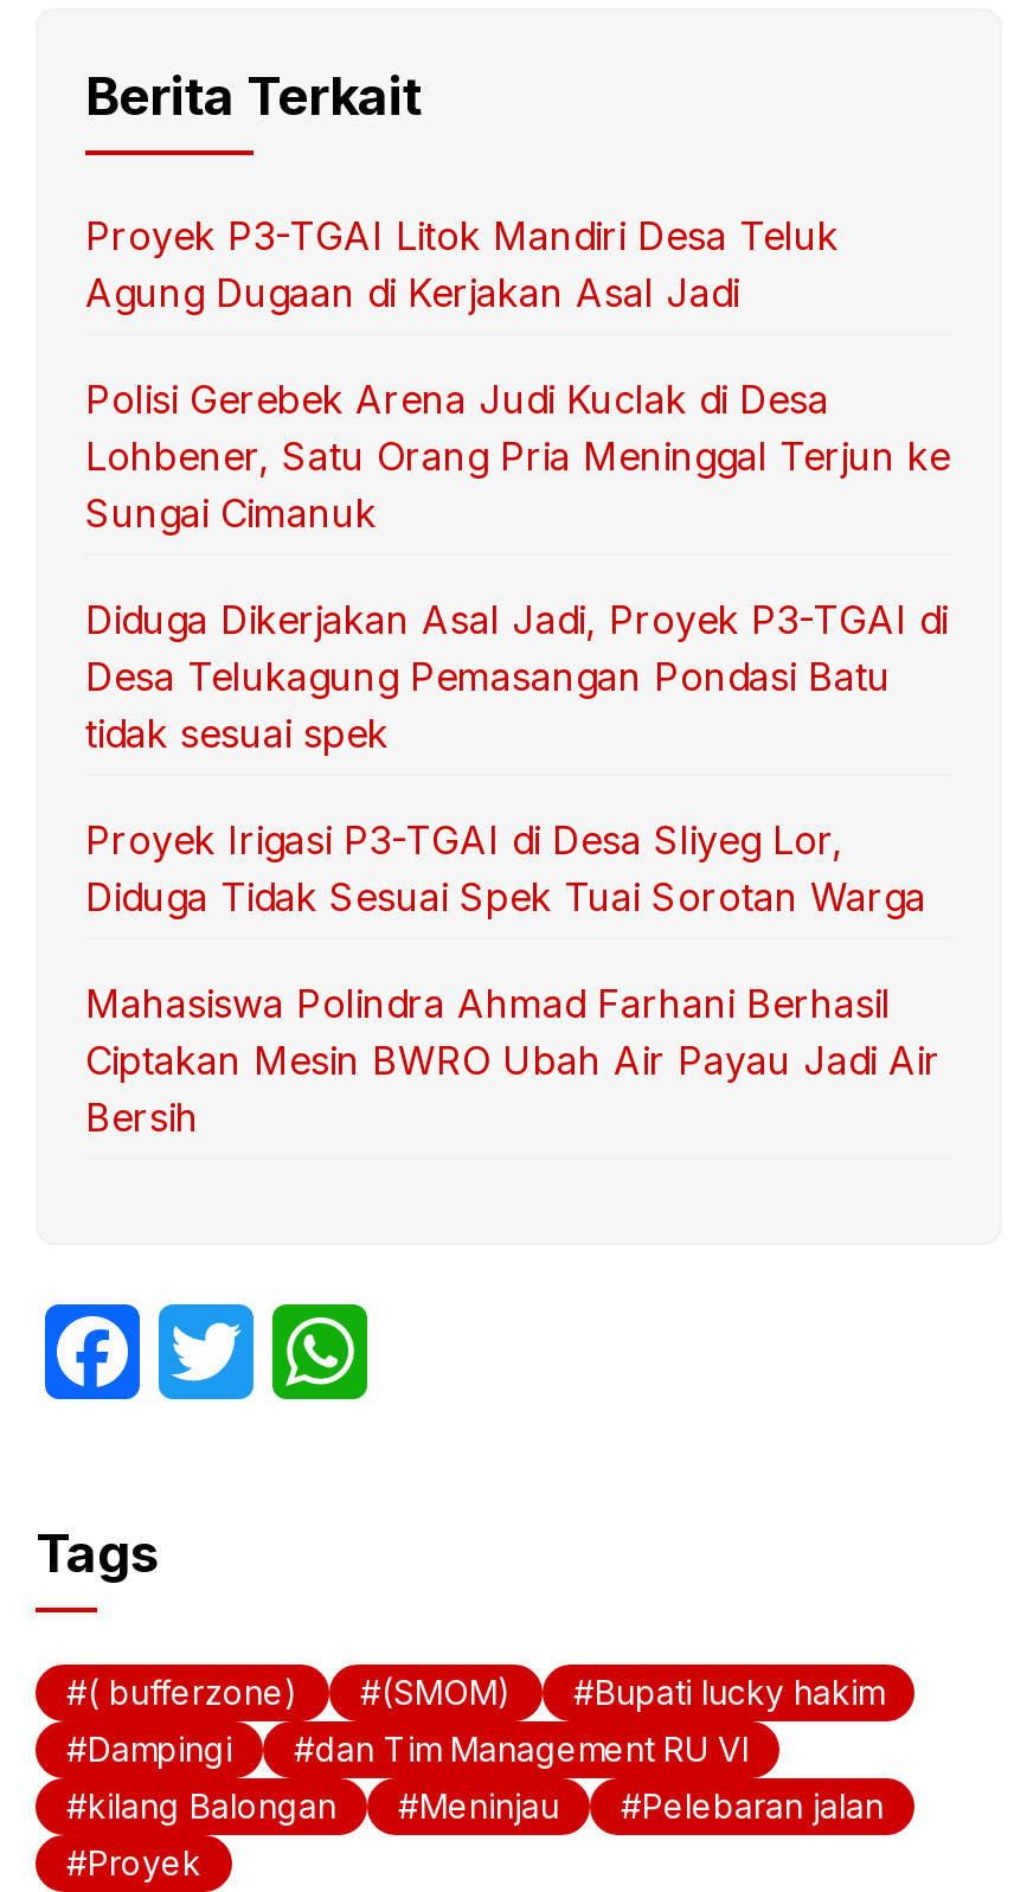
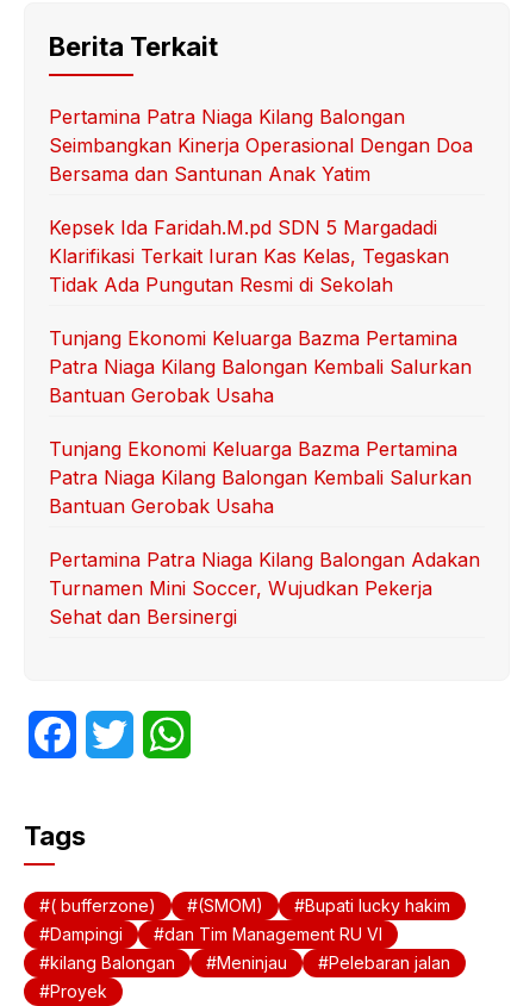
[85,212,839,316] Proyek P3-TGAI Litok Mandiri Desa Teluk | Agung Dugaan di Kerjakan Asal Jadi -> [49,105,473,186] Pertamina Patra Niaga Kilang Balongan | Seimbangkan Kinerja Operasional Dengan Doa | Bersama dan Santunan Anak Yatim
[85,376,950,537] Polisi Gerebek Arena Judi Kuclak di Desa | Lohbener, Satu Orang Pria Meninggal Terjun ke | Sungai Cimanuk -> [49,215,449,296] Kepsek Ida Faridah.M.pd SDN 5 Margadadi | Klarifikasi Terkait Iuran Kas Kelas, Tegaskan | Tidak Ada Pungutan Resmi di Sekolah
[85,596,948,757] Diduga Dikerjakan Asal Jadi, Proyek P3-TGAI di | Desa Telukagung Pemasangan Pondasi Batu | tidak sesuai spek -> [49,326,472,407] Tunjang Ekonomi Keluarga Bazma Pertamina | Patra Niaga Kilang Balongan Kembali Salurkan | Bantuan Gerobak Usaha
[85,816,926,921] Proyek Irigasi P3-TGAI di Desa Sliyeg Lor, | Diduga Tidak Sesuai Spek Tuai Sorotan Warga -> [49,437,472,518] Tunjang Ekonomi Keluarga Bazma Pertamina | Patra Niaga Kilang Balongan Kembali Salurkan | Bantuan Gerobak Usaha
[85,980,941,1141] Mahasiswa Polindra Ahmad Farhani Berhasil | Ciptakan Mesin BWRO Ubah Air Payau Jadi Air | Bersih -> [49,548,480,629] Pertamina Patra Niaga Kilang Balongan Adakan | Turnamen Mini Soccer, Wujudkan Pekerja | Sehat dan Bersinergi

